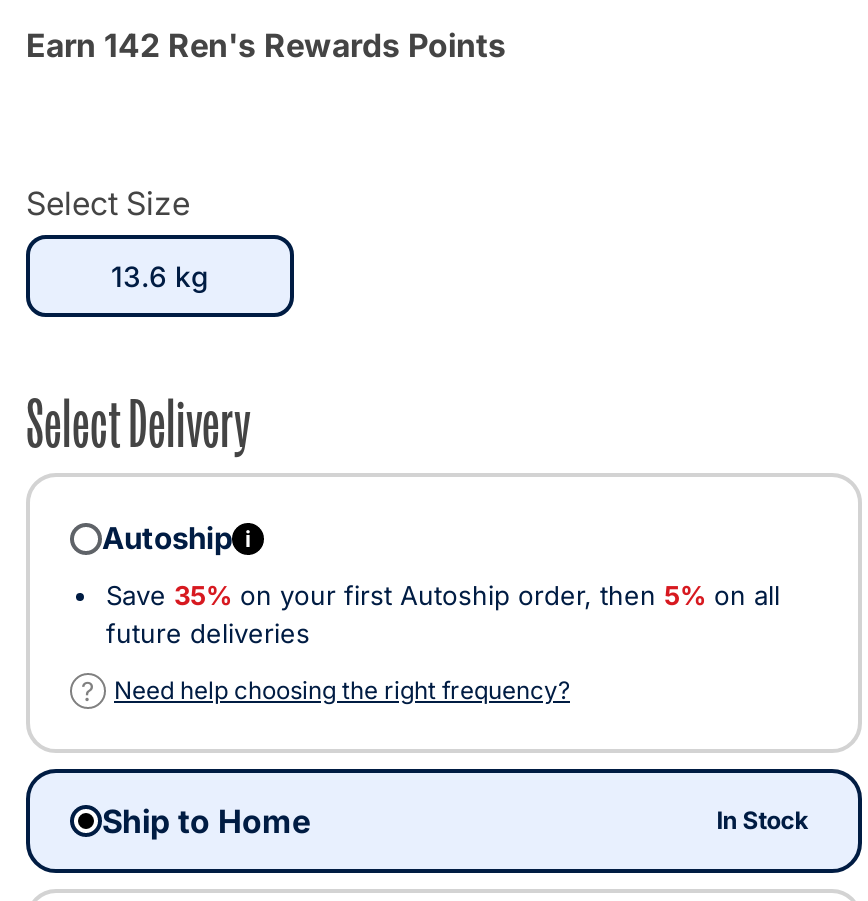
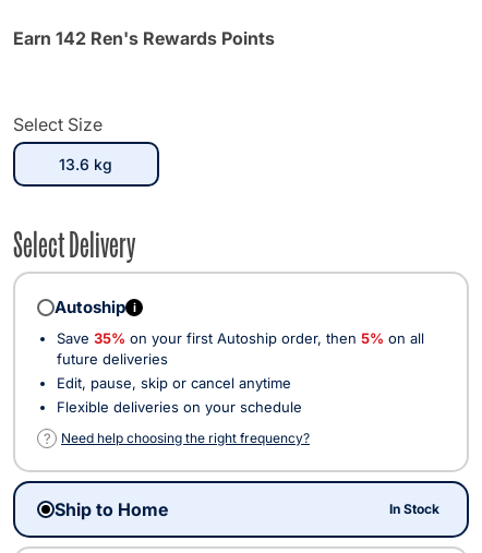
none -> [57,375,302,416] Edit, pause, skip or cancel anytime | Flexible deliveries on your schedule

